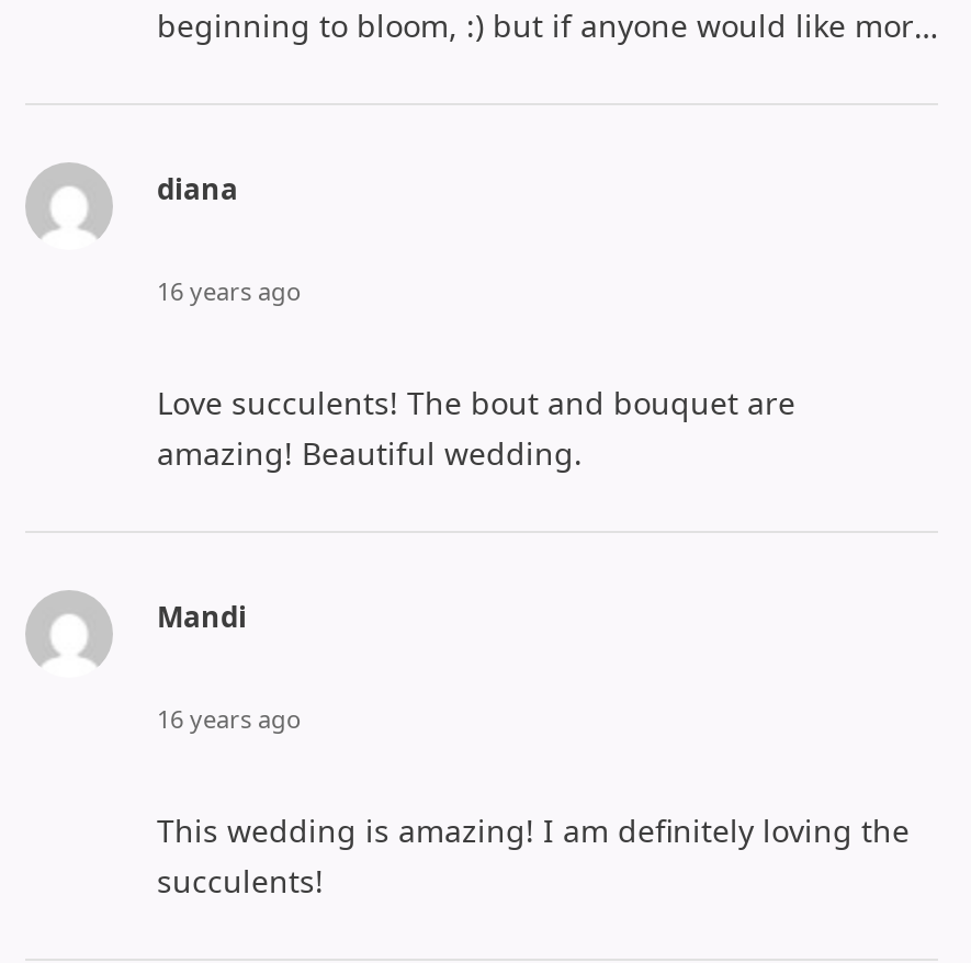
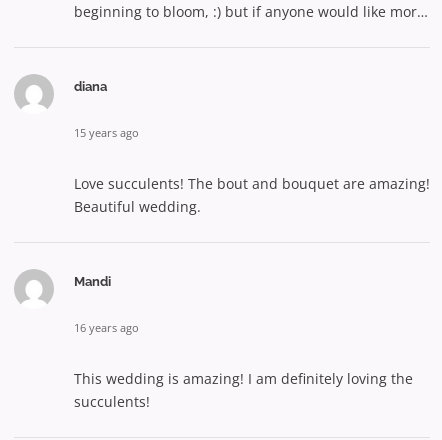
[157,275,302,308] 16 years ago -> [74,125,139,140] 15 years ago

